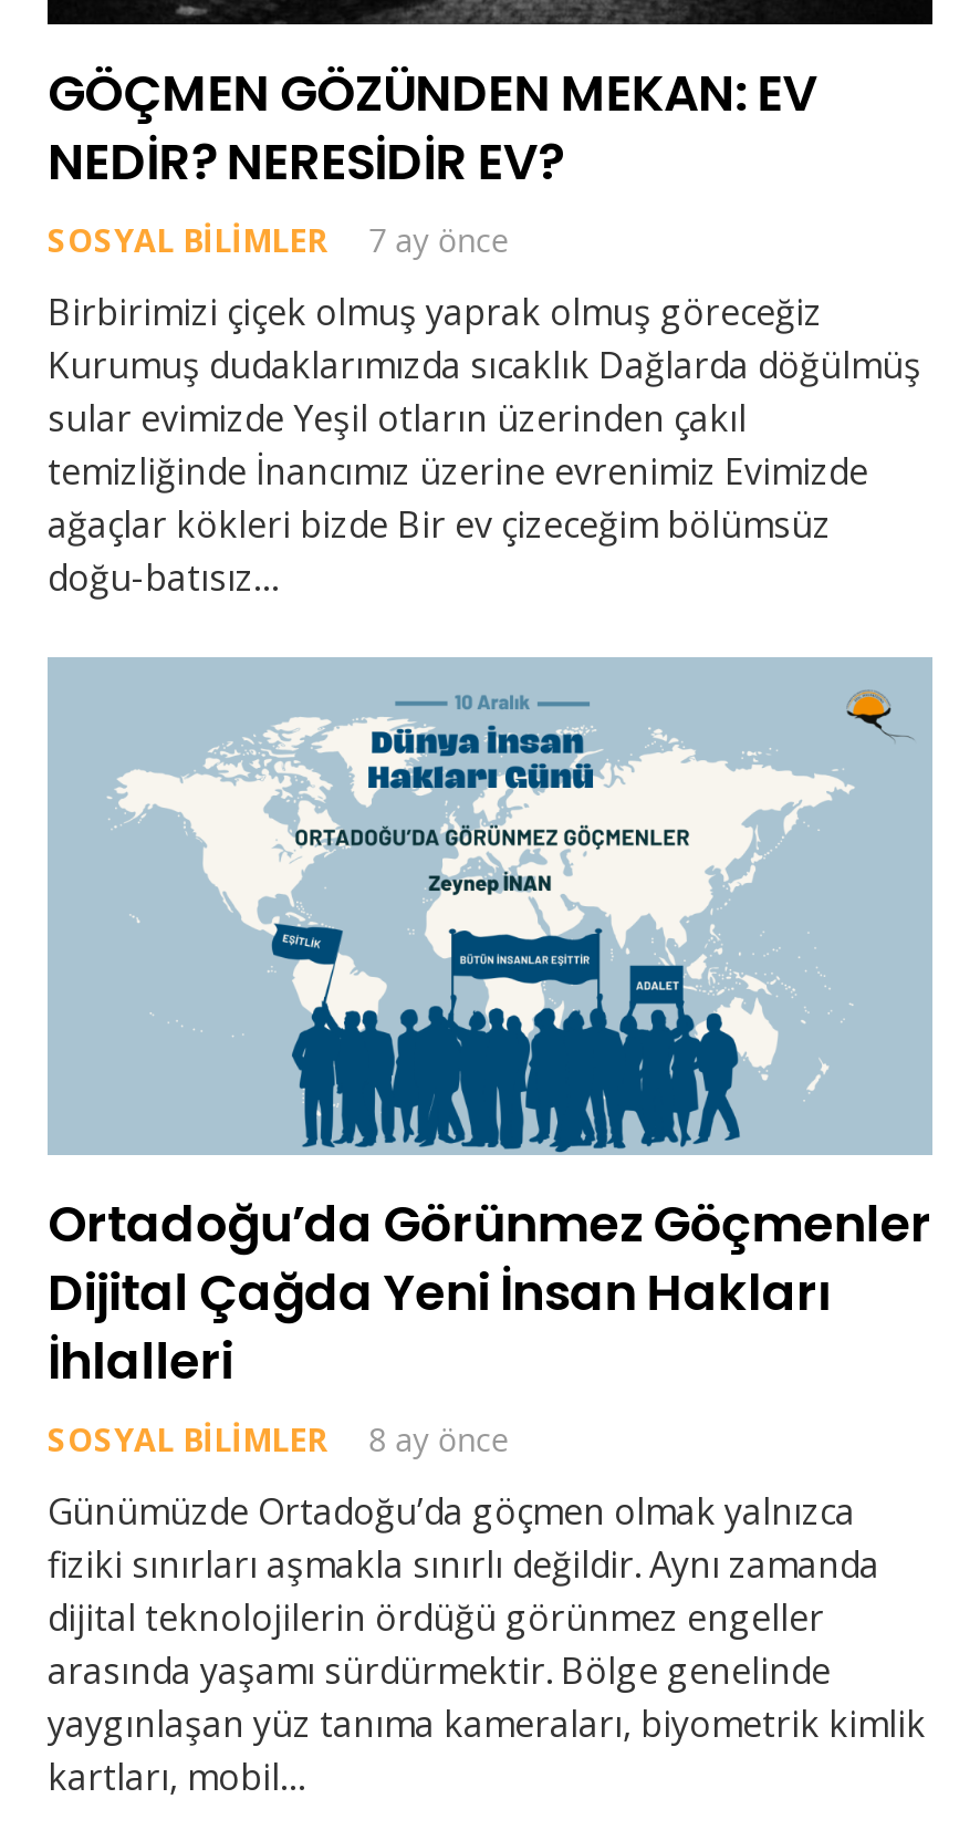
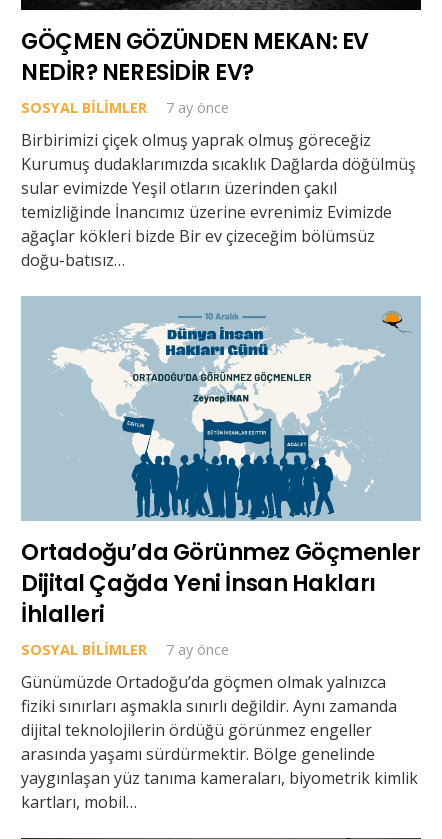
[48,1417,508,1459] SOSYAL BILIMLER 8 ay önce -> [21,640,229,659] SOSYAL BILIMLER 7 ay önce

